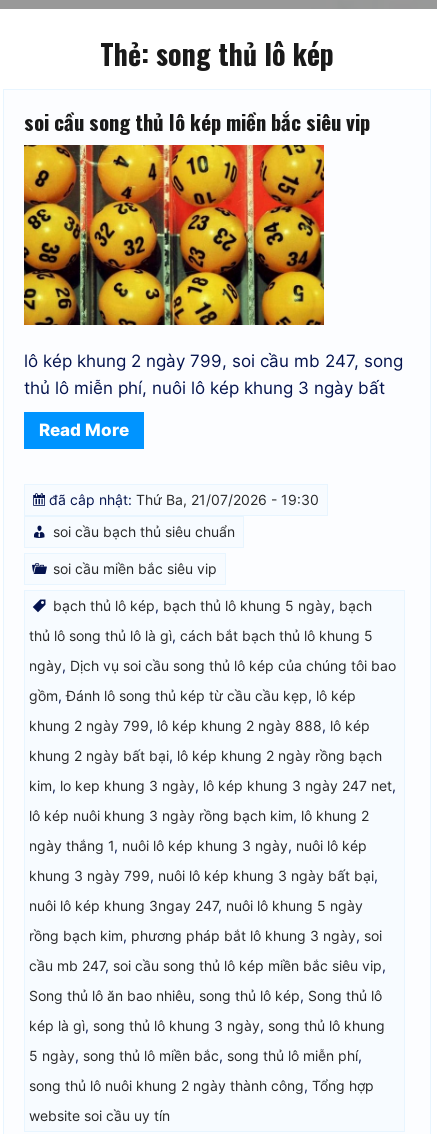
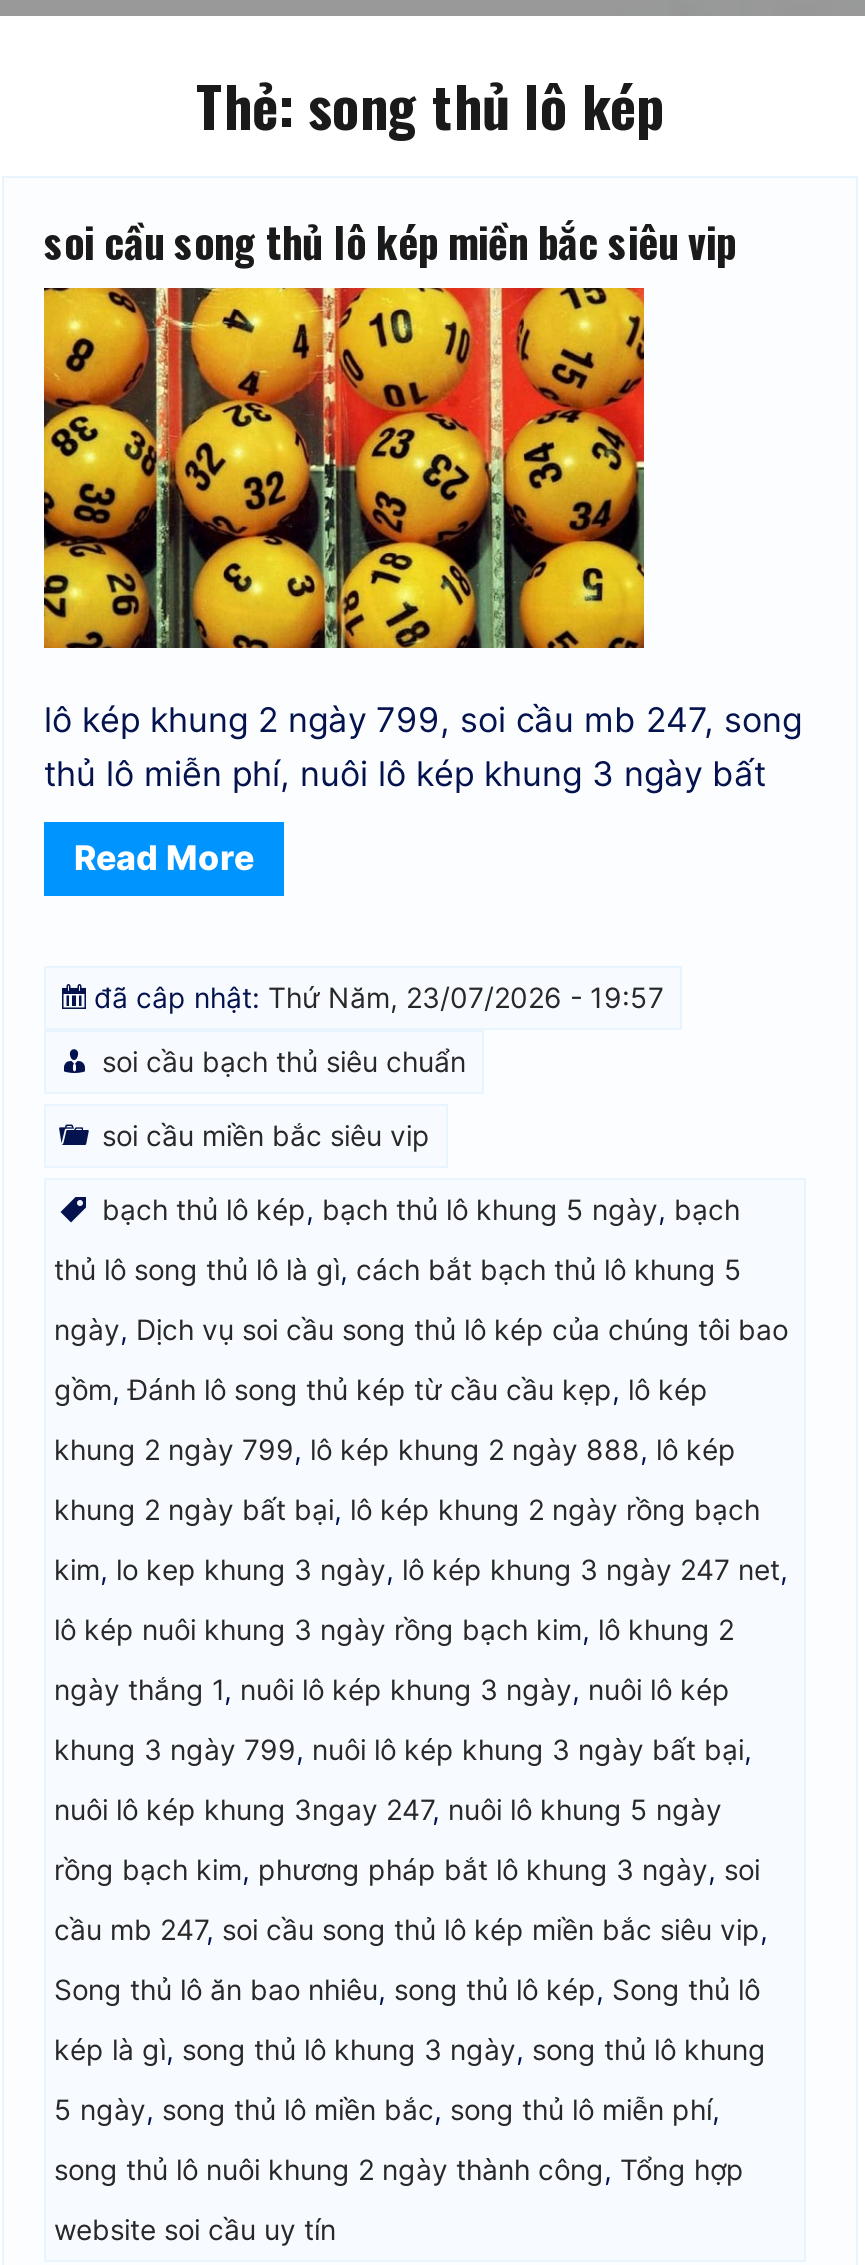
[49,490,319,507] đã câp nhật: Thứ Ba, 21/07/2026 - 19:30 -> [94,979,664,1013] đã câp nhật: Thứ Năm, 23/07/2026 - 19:57

